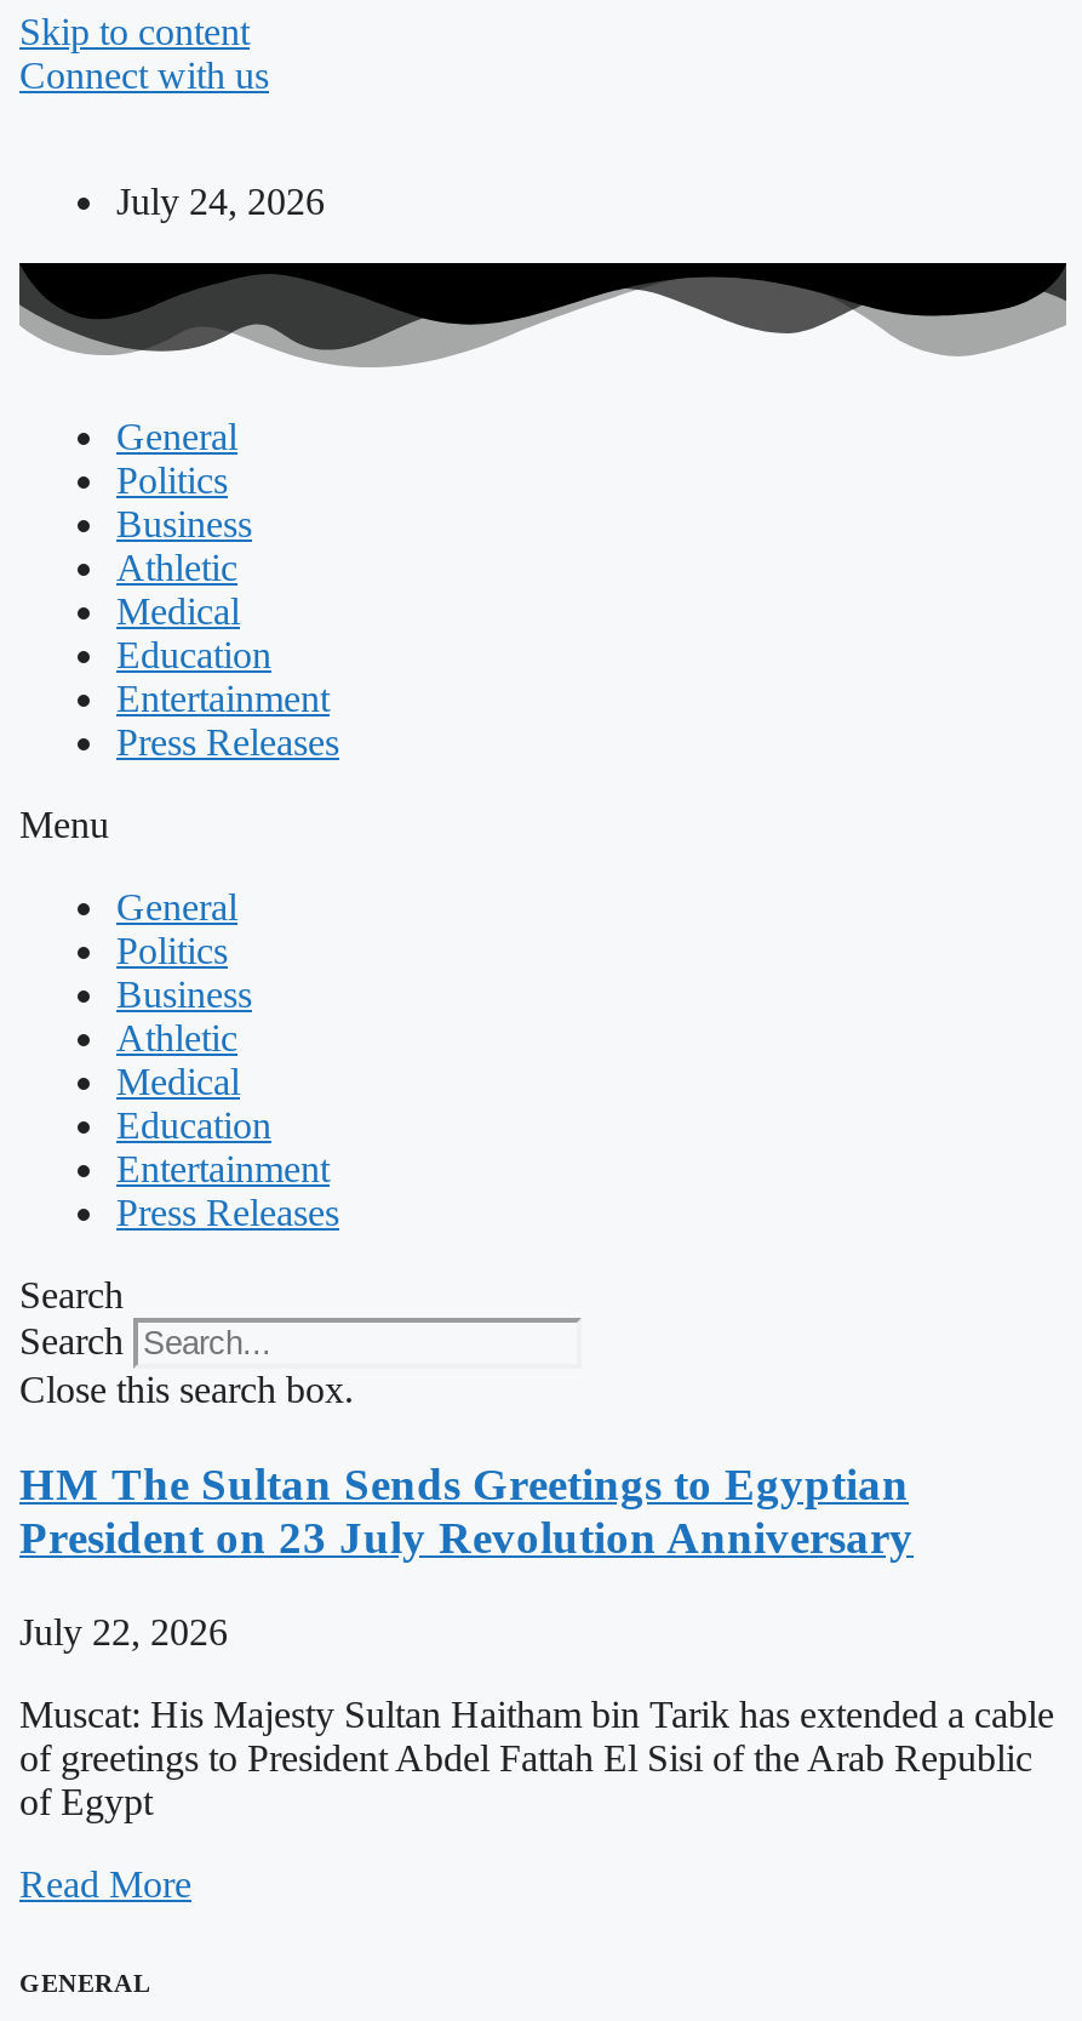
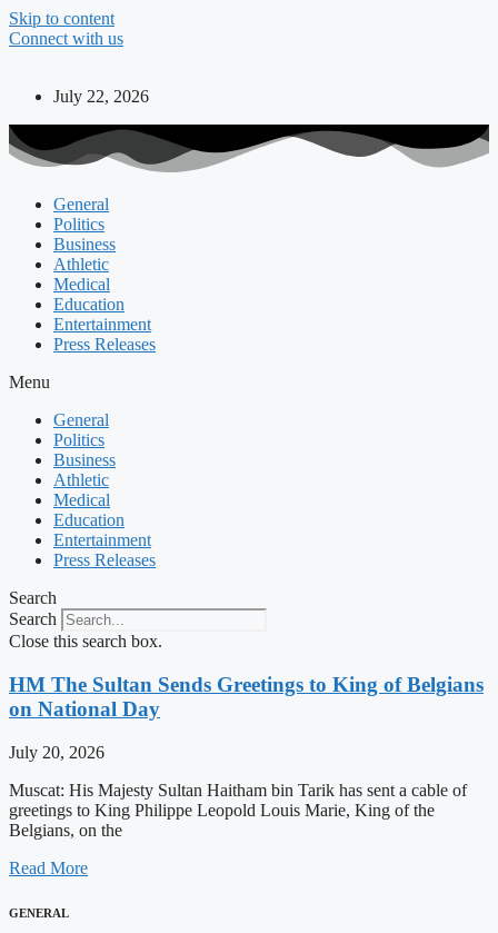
[116,181,325,222] July 24, 2026 -> [53,87,149,106] July 22, 2026
[19,1458,914,1562] HM The Sultan Sends Greetings to Egyptian | President on 23 July Revolution Anniversary -> [9,673,484,720] HM The Sultan Sends Greetings to King of Belgians | on National Day
[19,1610,228,1651] July 22, 2026 -> [9,742,104,761] July 20, 2026
[19,1693,1054,1821] Muscat: His Majesty Sultan Haitham bin Tarik has extended a cable | of greetings to President Abdel Fattah El Sisi of the Arab Republic | of Egypt -> [9,780,467,839] Muscat: His Majesty Sultan Haitham bin Tarik has sent a cable of | greetings to King Philippe Leopold Louis Marie, King of the | Belgians, on the

